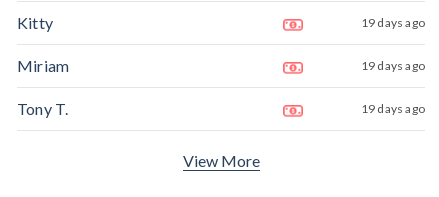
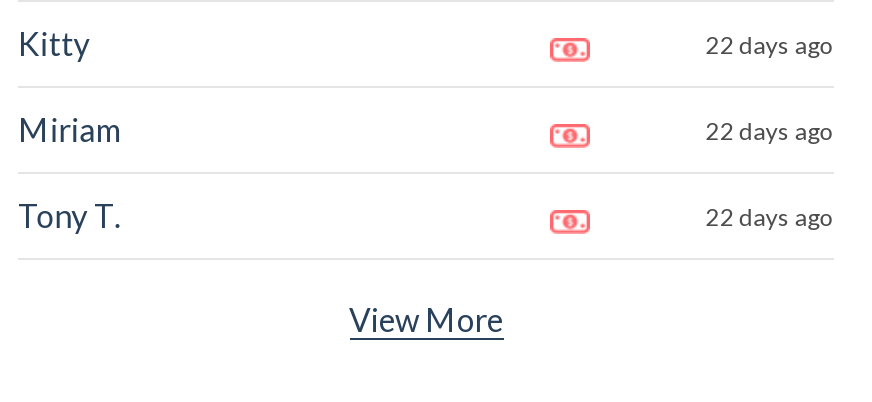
[361,15,425,30] 19 days ago -> [706,30,834,60] 22 days ago
[361,58,425,73] 19 days ago -> [706,116,834,146] 22 days ago
[361,101,425,116] 19 days ago -> [706,202,834,232] 22 days ago

